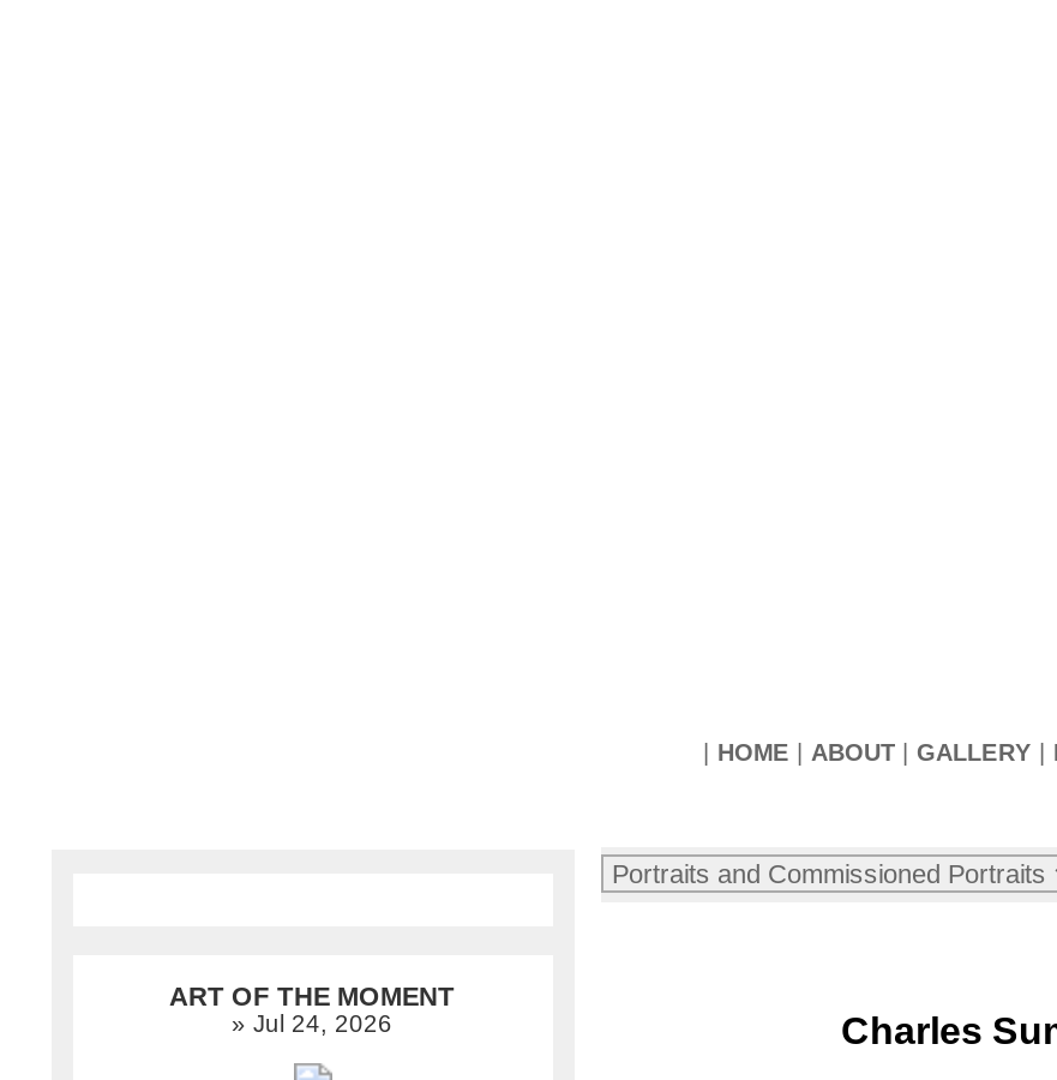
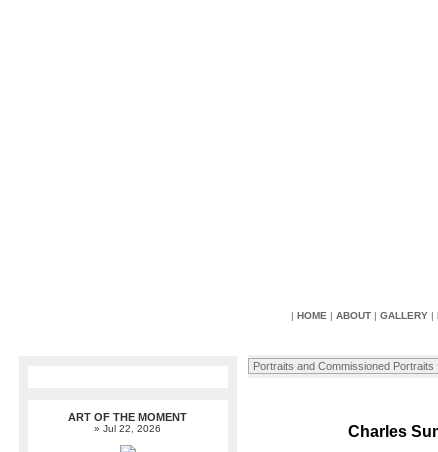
[217,1010,407,1037] » Jul 24, 2026 -> [88,423,167,434] » Jul 22, 2026

